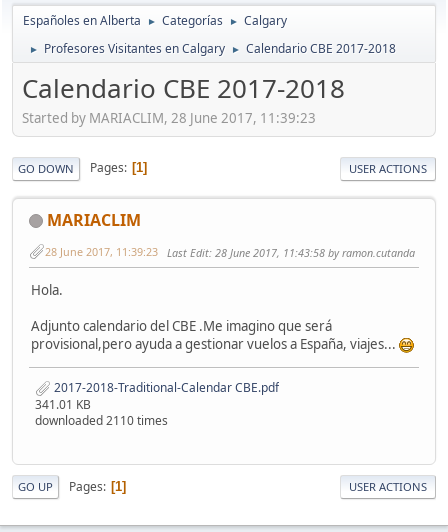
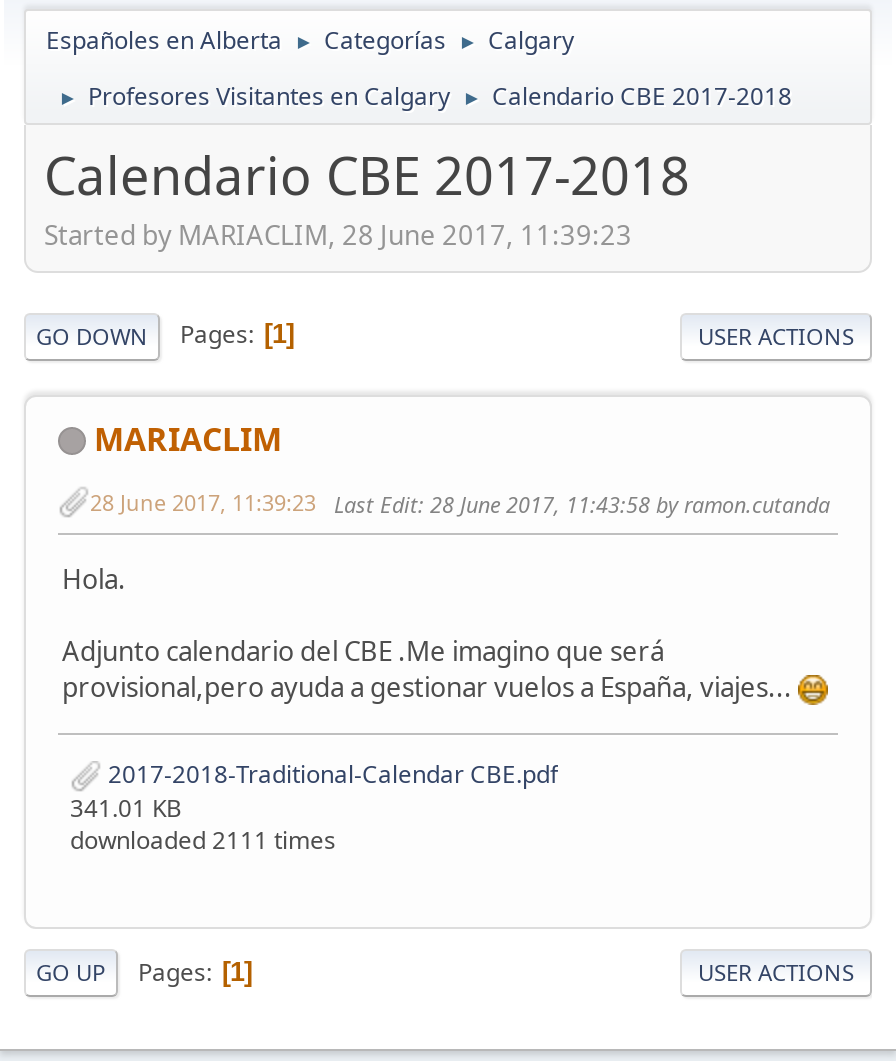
[35,412,168,429] downloaded 2110 times -> [70,823,336,857] downloaded 2111 times

